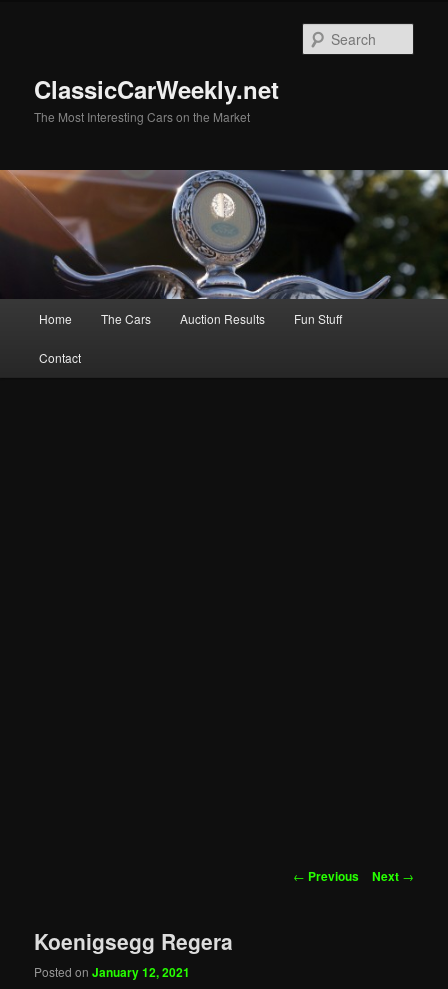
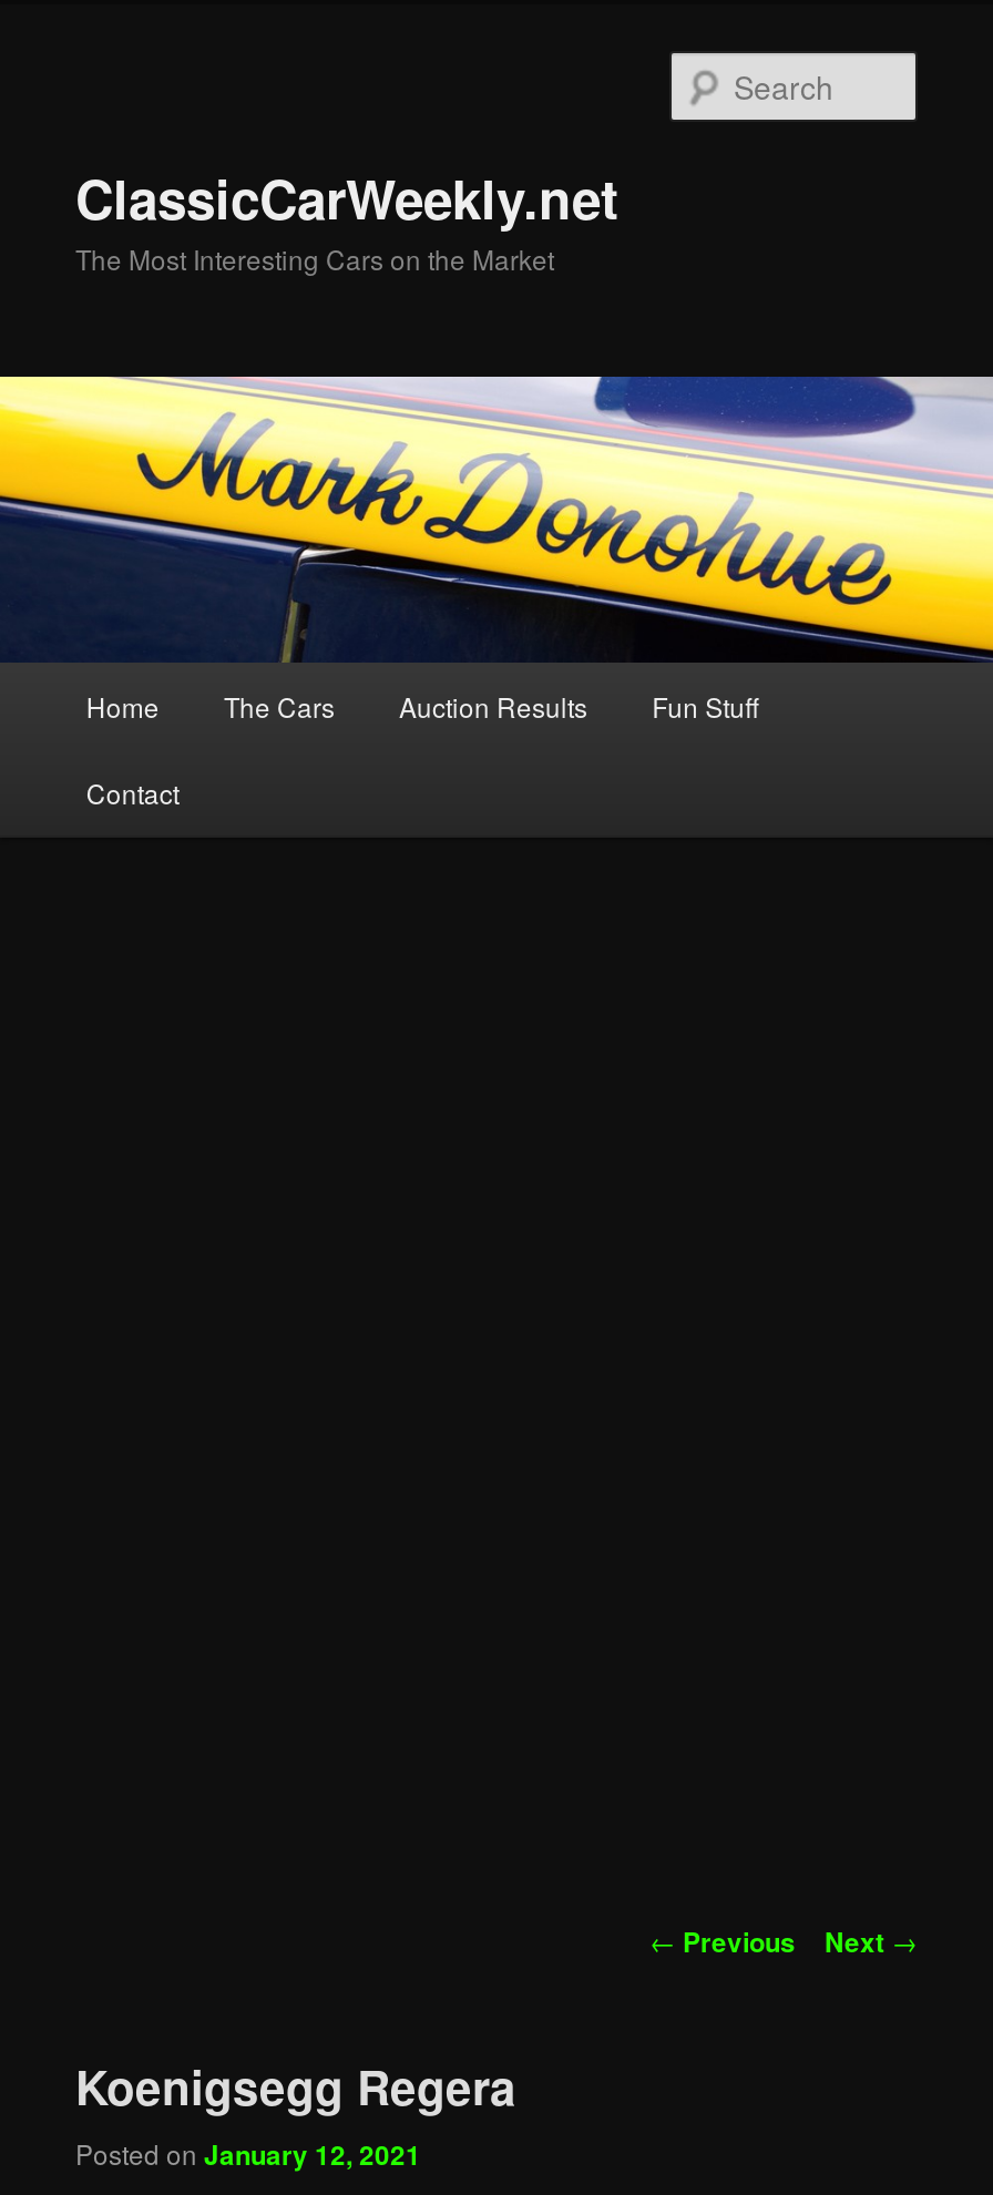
[3,169,445,300] [image] -> [7,375,986,663] [image]

